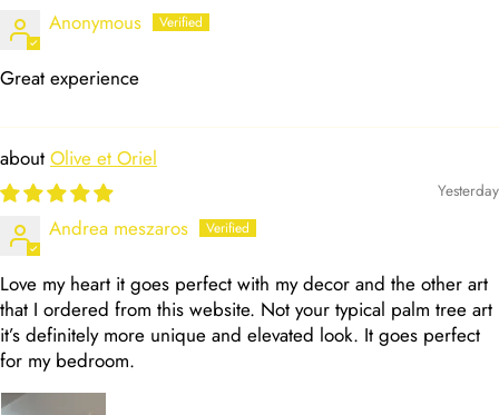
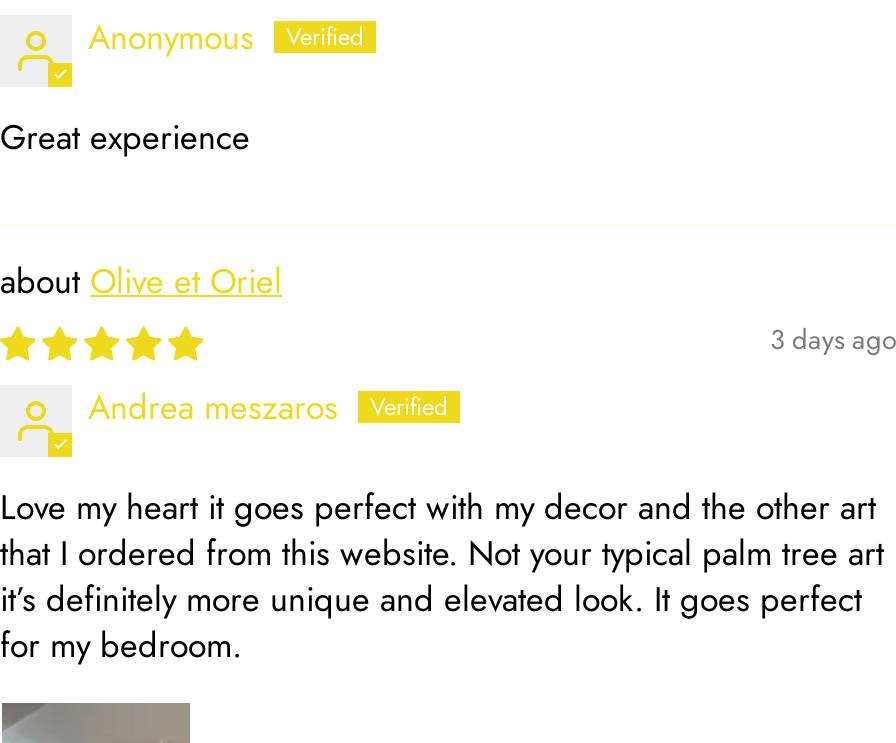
[438,179,499,201] Yesterday -> [770,318,896,358] 3 days ago

